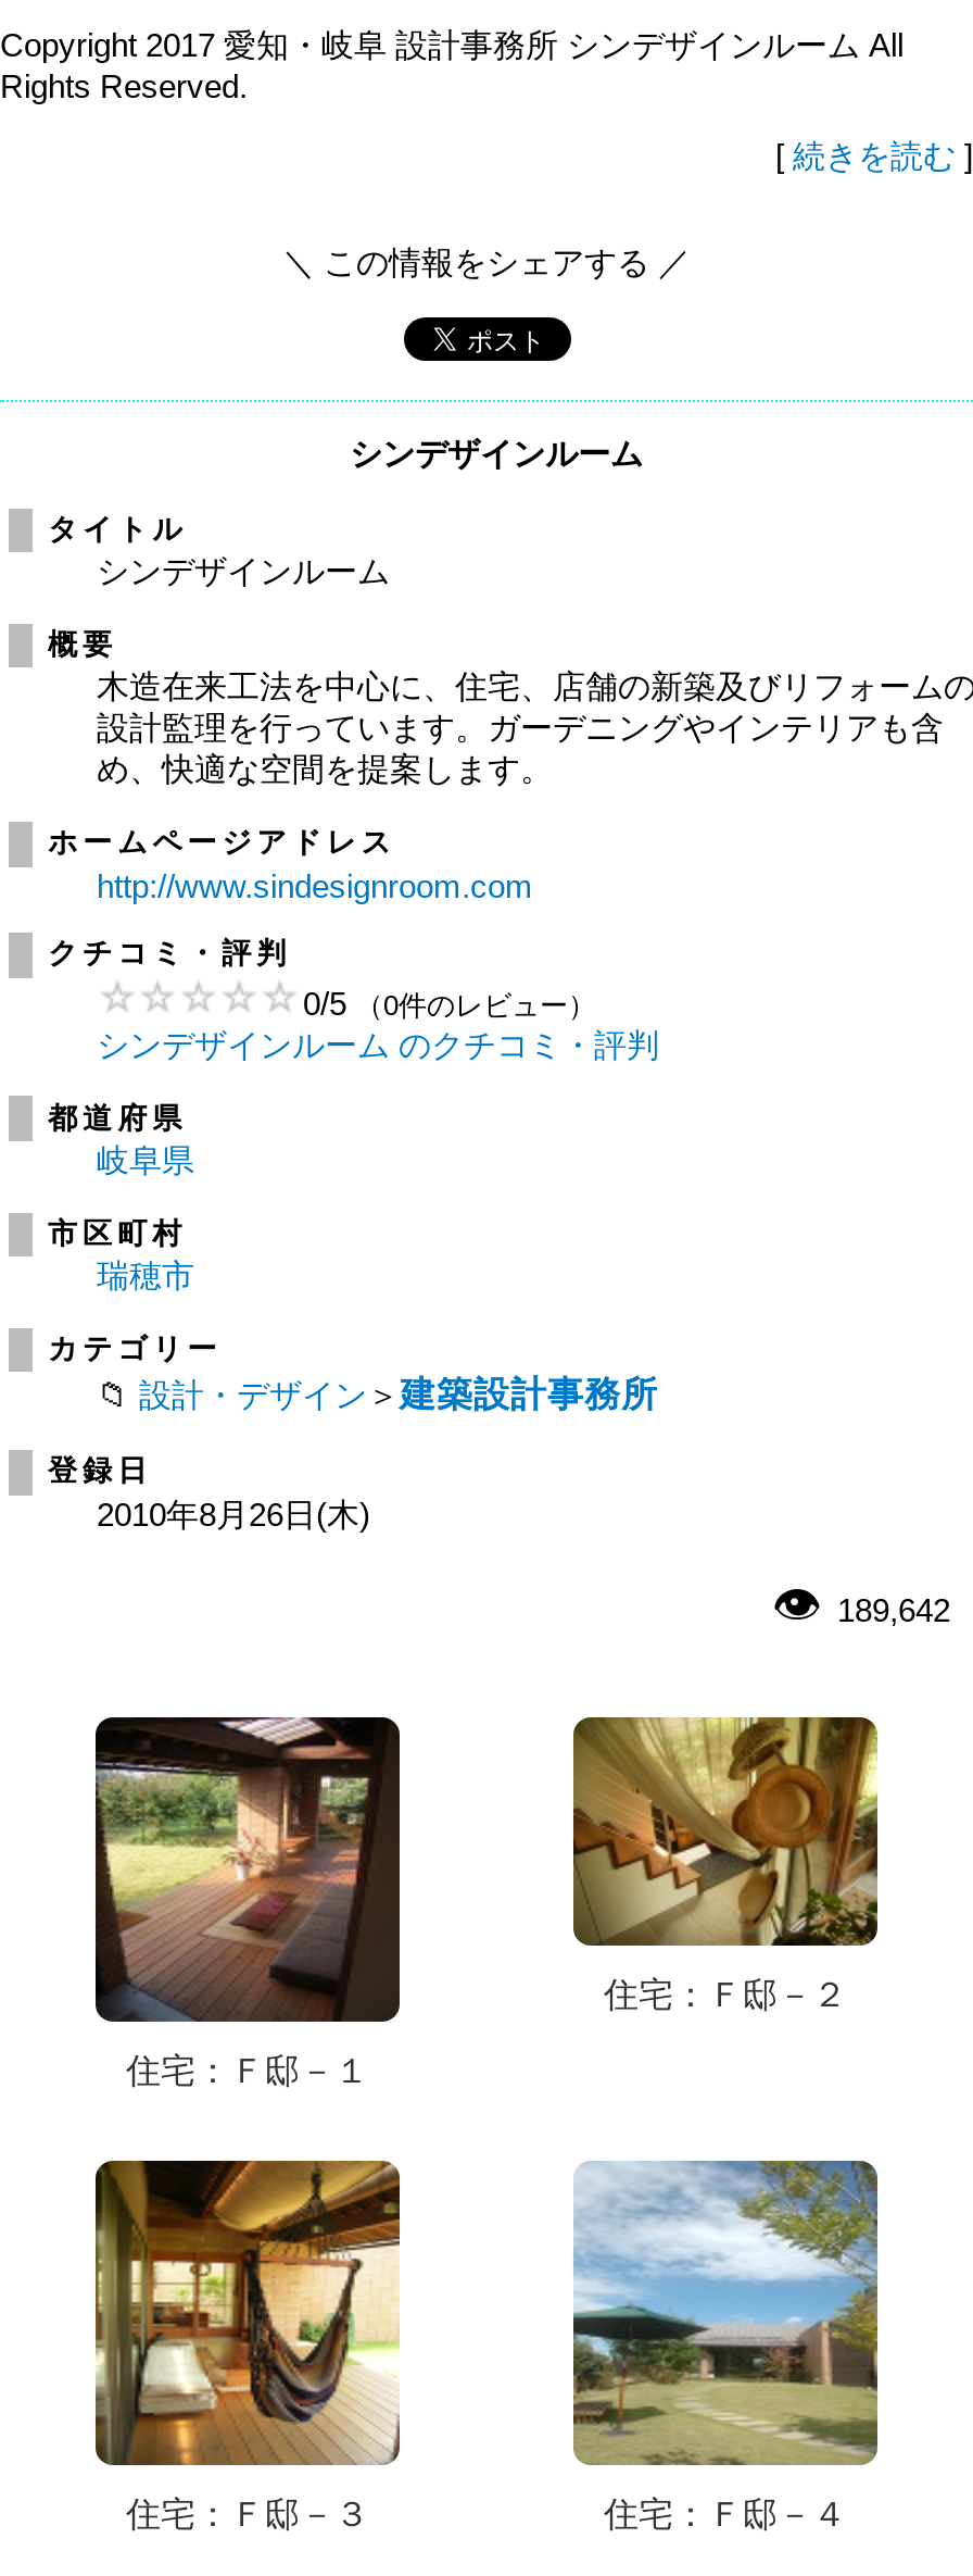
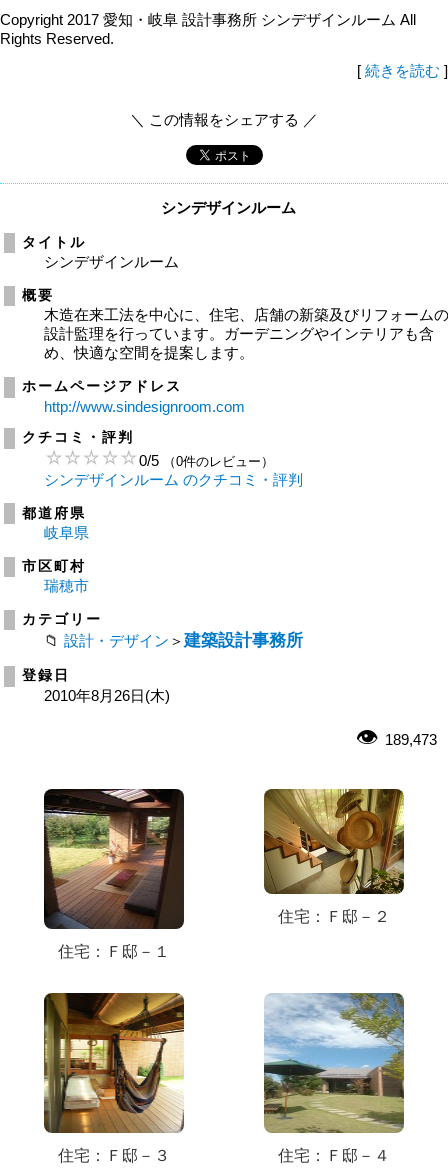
[837,1590,950,1627] 189,642 -> [385,731,437,748] 189,473

